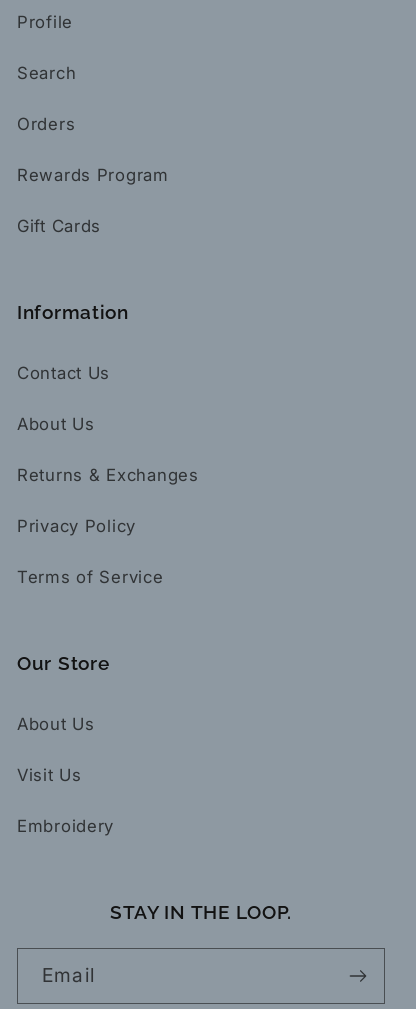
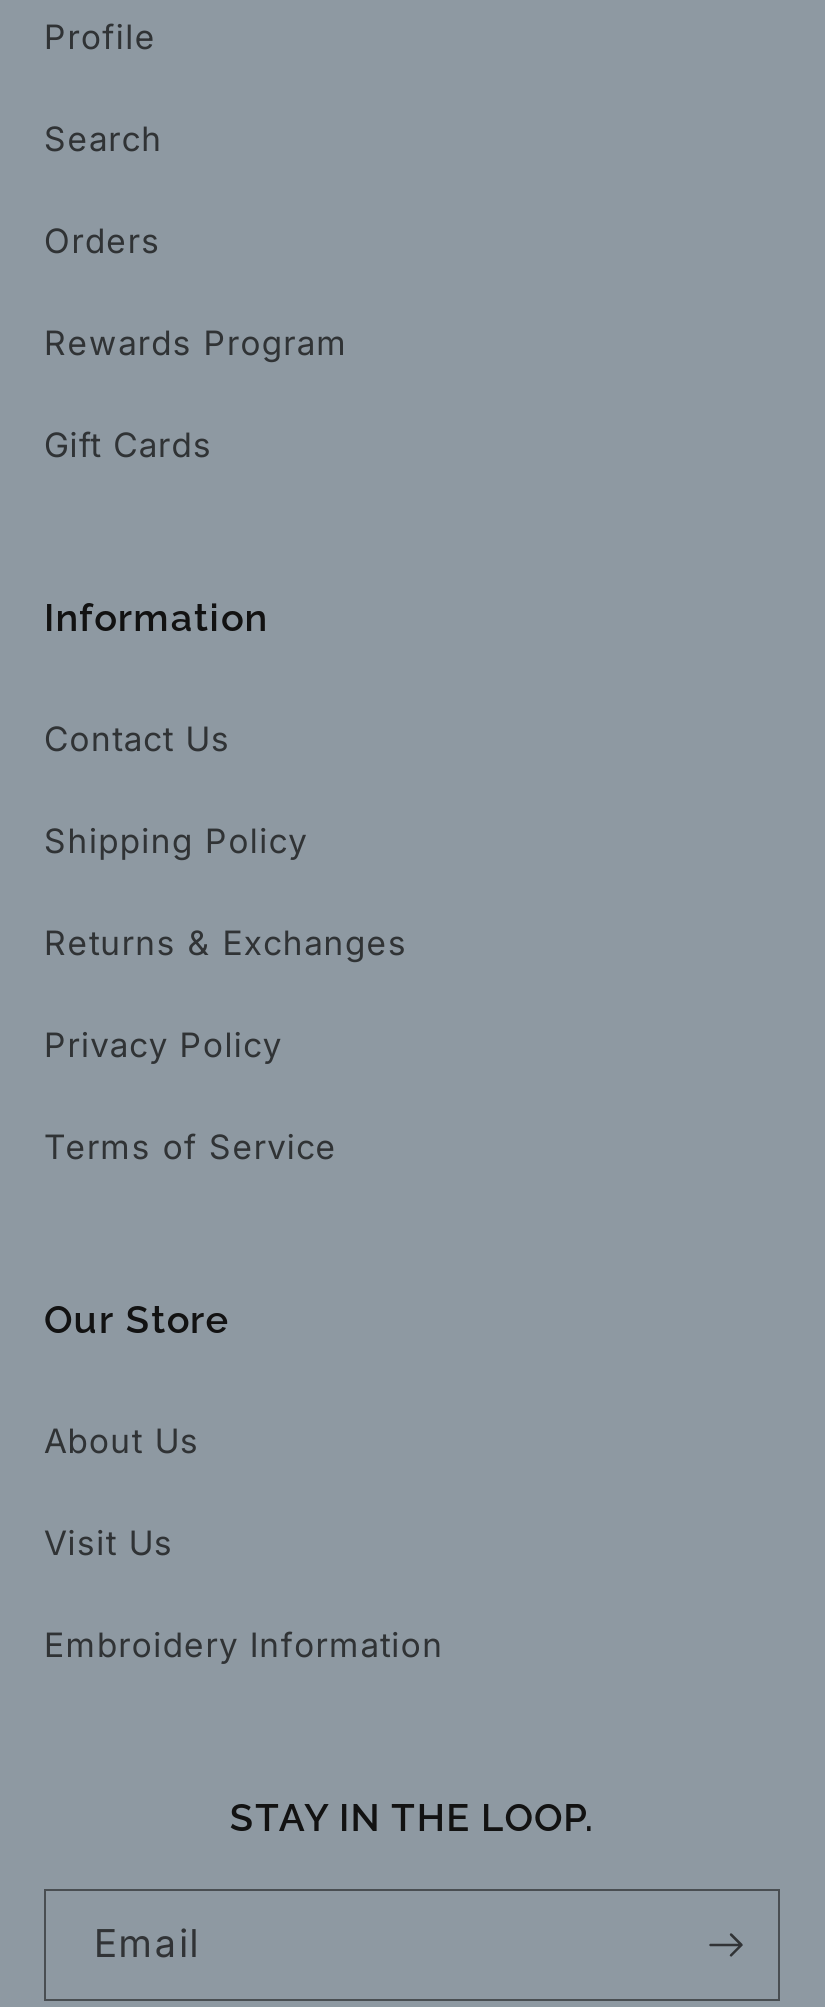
[17,414,95,434] About Us -> [44,821,308,861] Shipping Policy
[17,816,114,836] Embroidery -> [44,1625,444,1665] Embroidery Information

